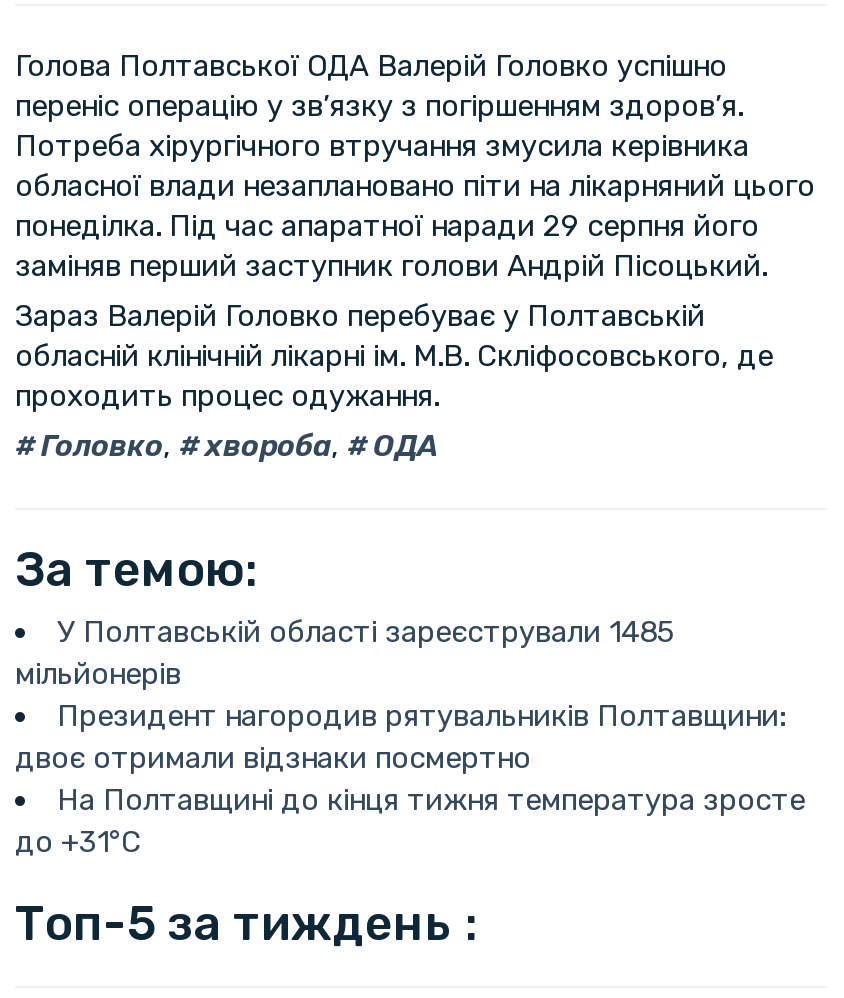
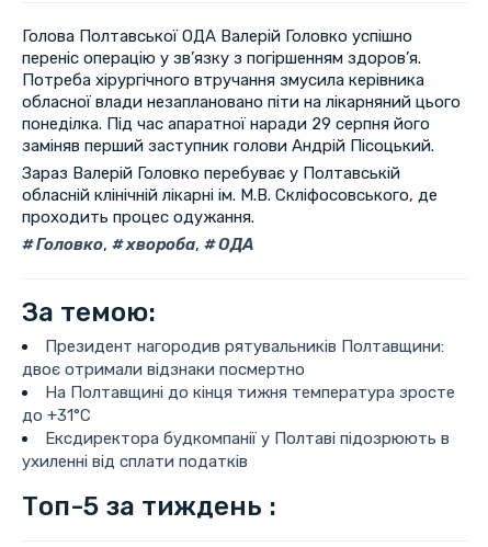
[15,614,675,692] У Полтавській області зареєстрували 1485 | мільйонерів -> none
moved [15,698,805,860] -> [22,337,455,426]: Президент нагородив рятувальників Полтавщини: | двоє отримали відзнаки посмертно | На Полтавщині до кінця тижня температура зросте | до +31°C
none -> [22,429,450,472] Ексдиректора будкомпанії у Полтаві підозрюють в | ухиленні від сплати податків

